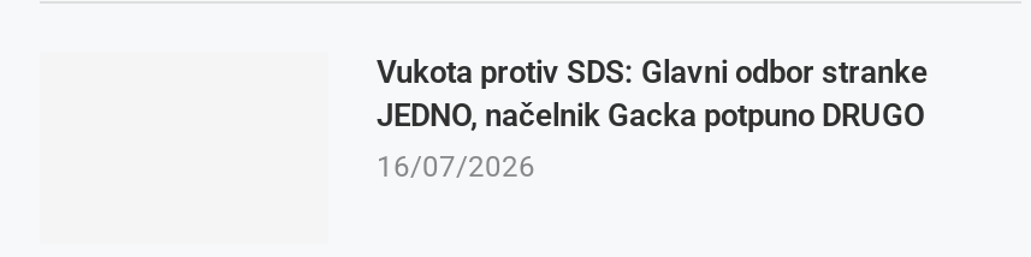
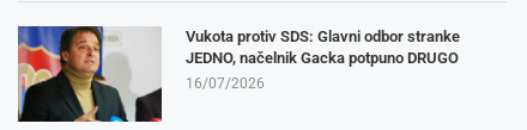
none -> [17,25,163,123] [image]

